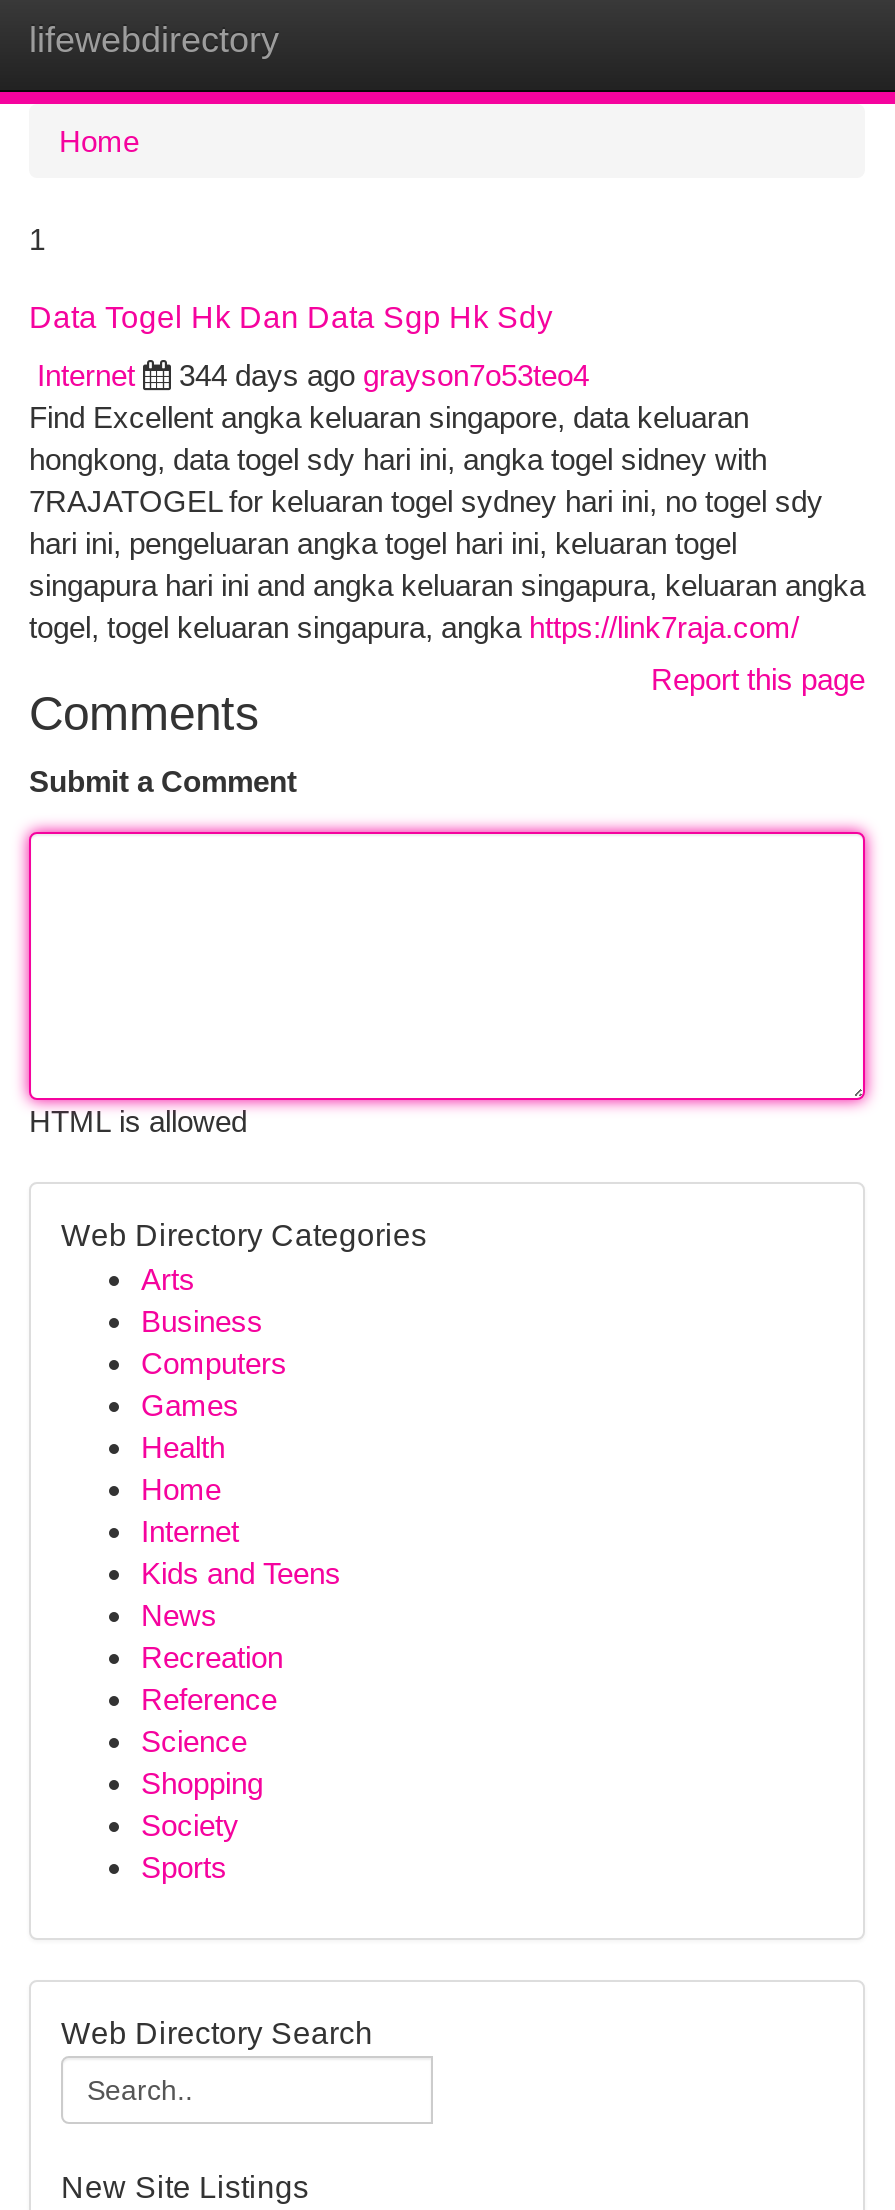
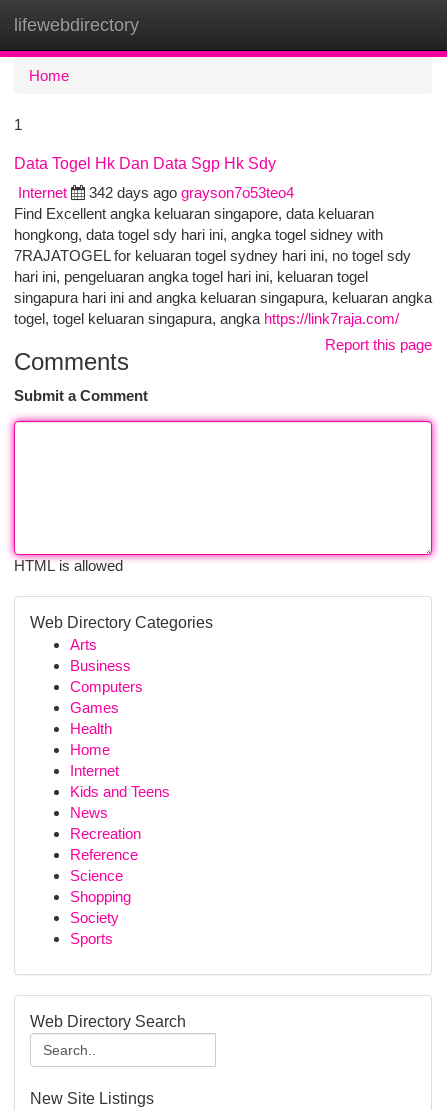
[179,358,589,392] 344 days ago grayson7o53teo4 -> [89,184,294,201] 342 days ago grayson7o53teo4

